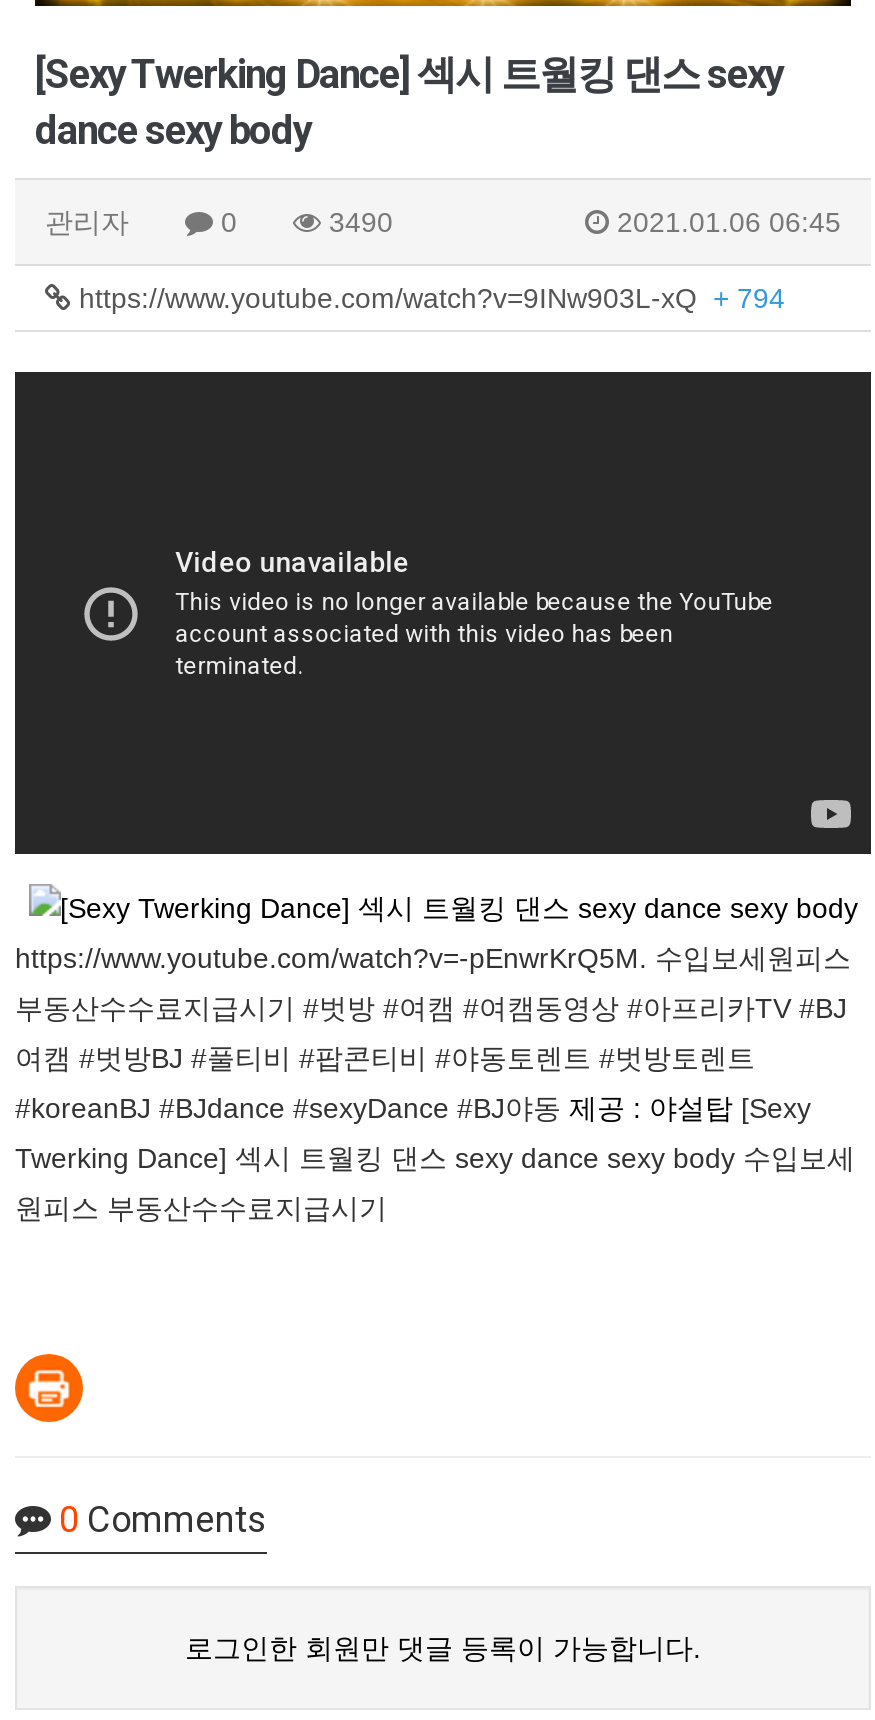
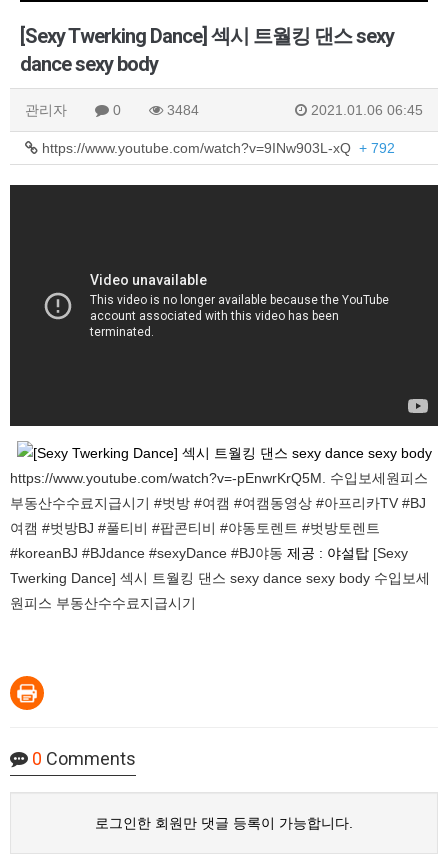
[321,206,393,238] 3490 -> [163,102,199,118] 3484
[71,282,785,314] https://www.youtube.com/watch?v=9INw903L-xQ + 794 -> [38,140,395,156] https://www.youtube.com/watch?v=9INw903L-xQ + 792

